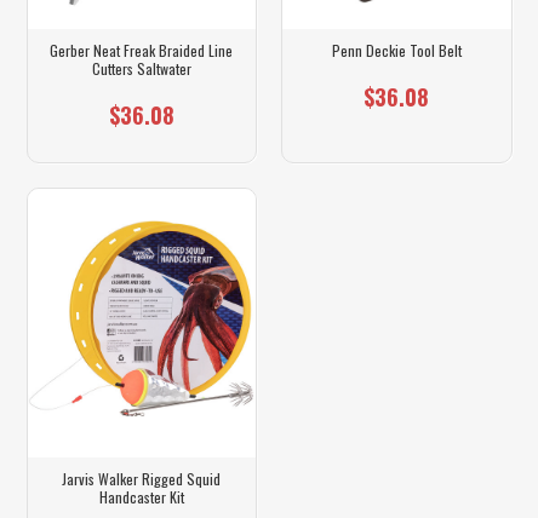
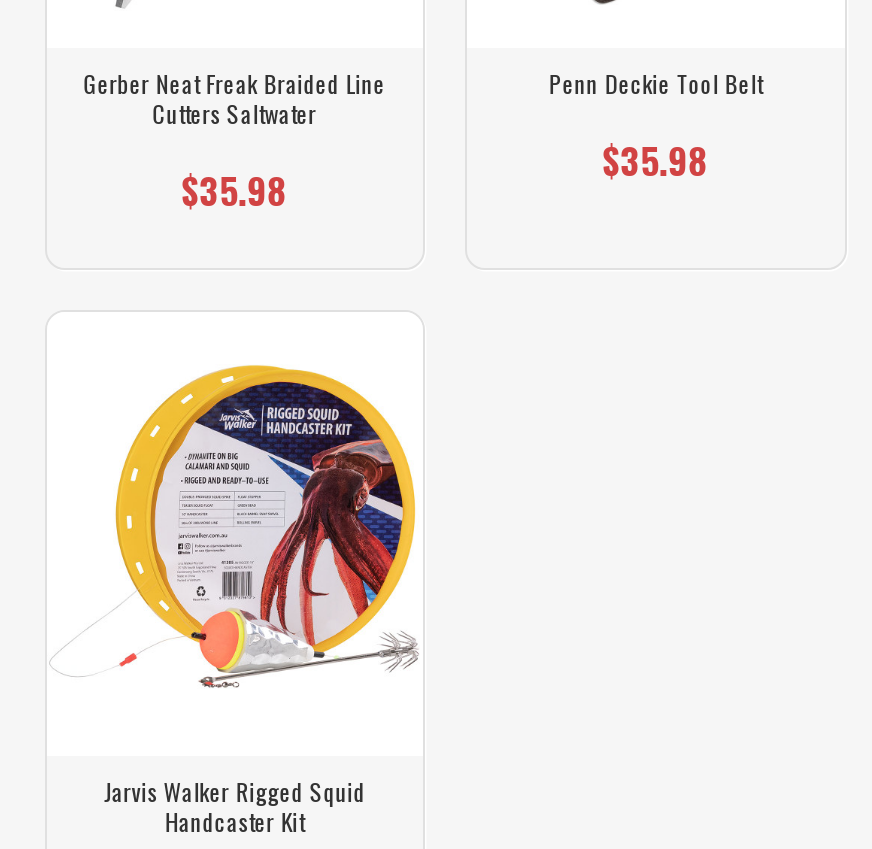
[364,81,429,112] $36.08 -> [603,134,709,186] $35.98
[109,99,174,130] $36.08 -> [181,164,287,216] $35.98

